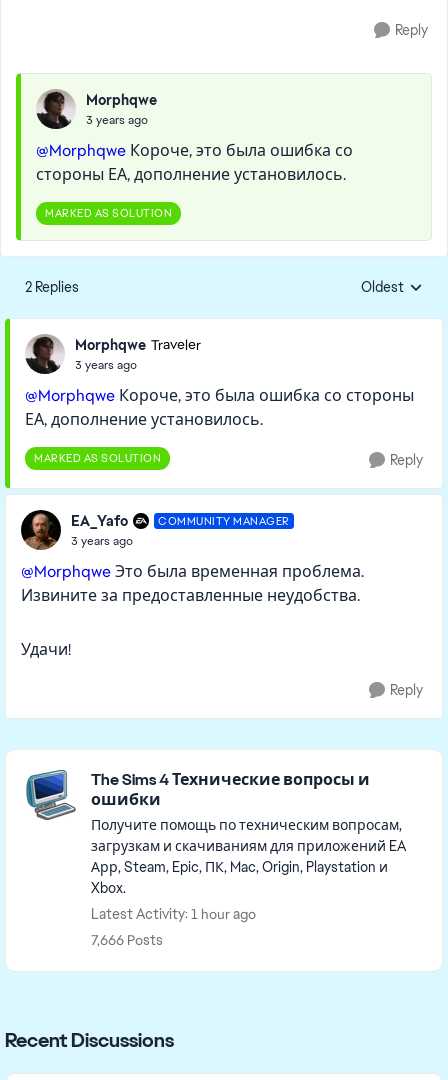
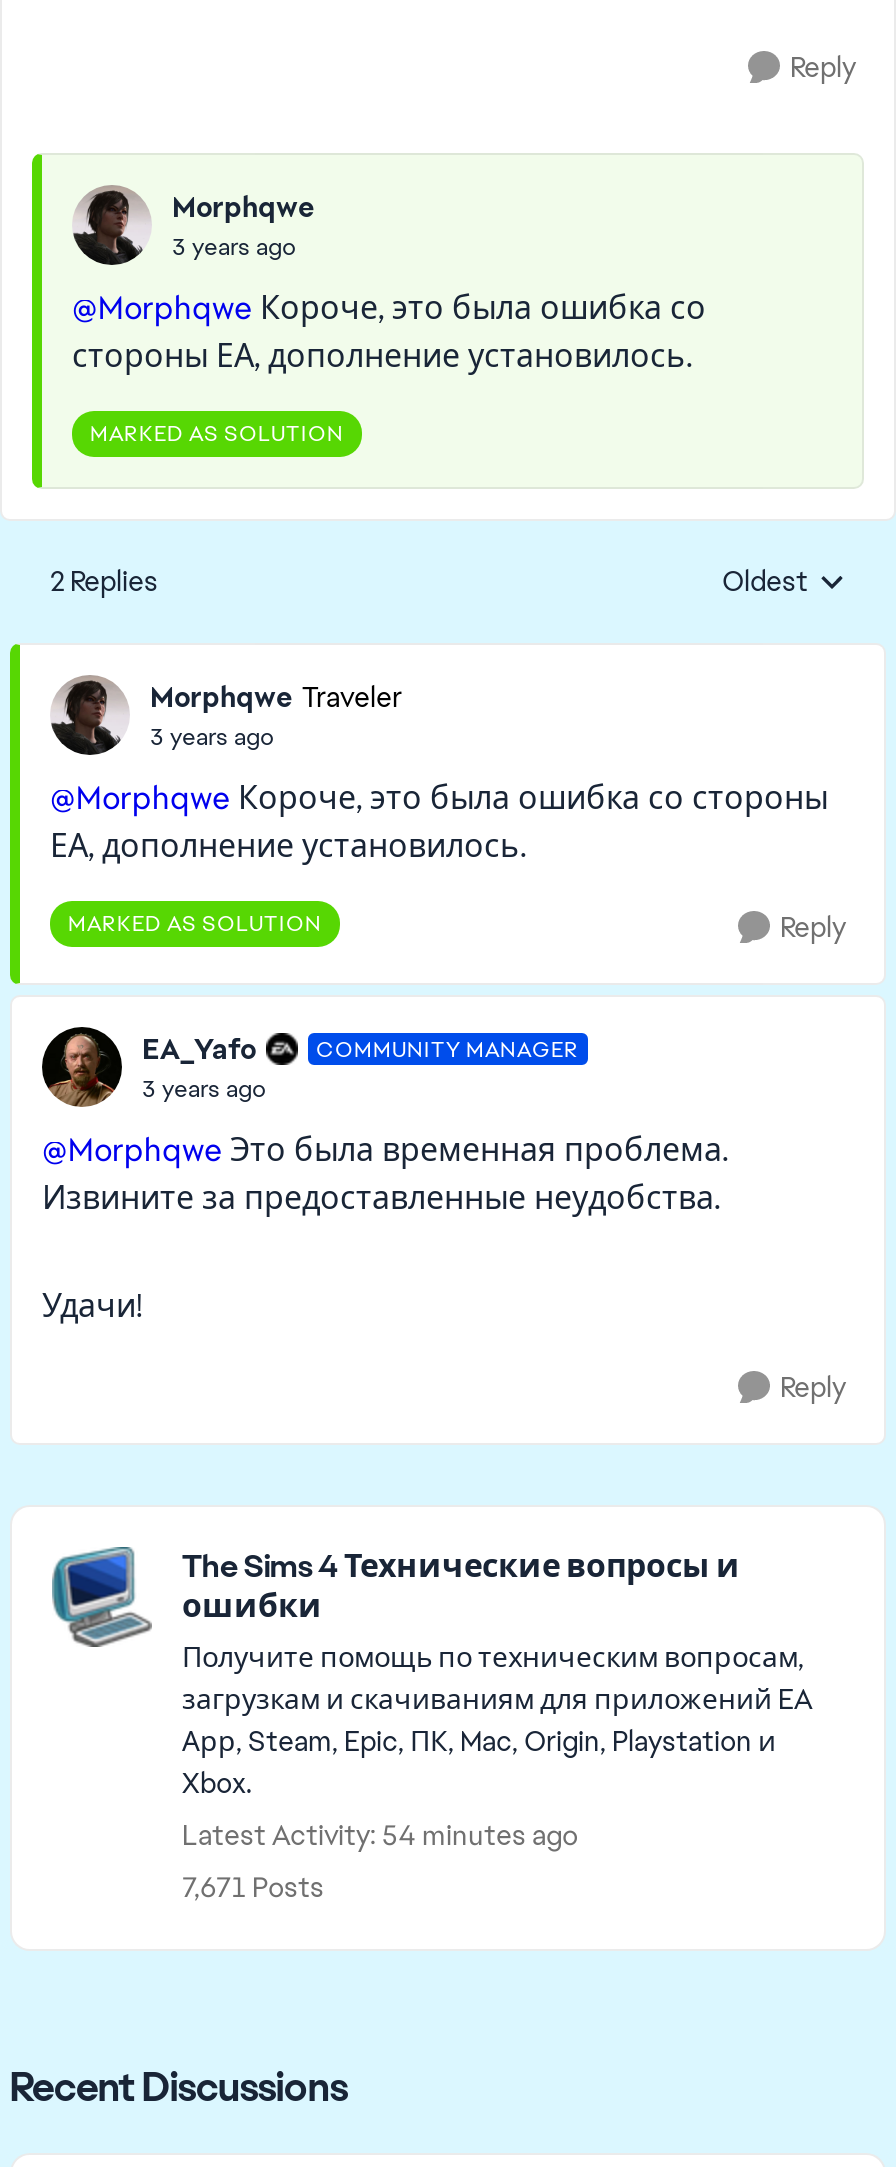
[91,905,256,923] Latest Activity: 1 hour ago -> [182,1817,578,1853] Latest Activity: 54 minutes ago
[91,931,163,949] 7,666 Posts -> [182,1869,324,1905] 7,671 Posts

